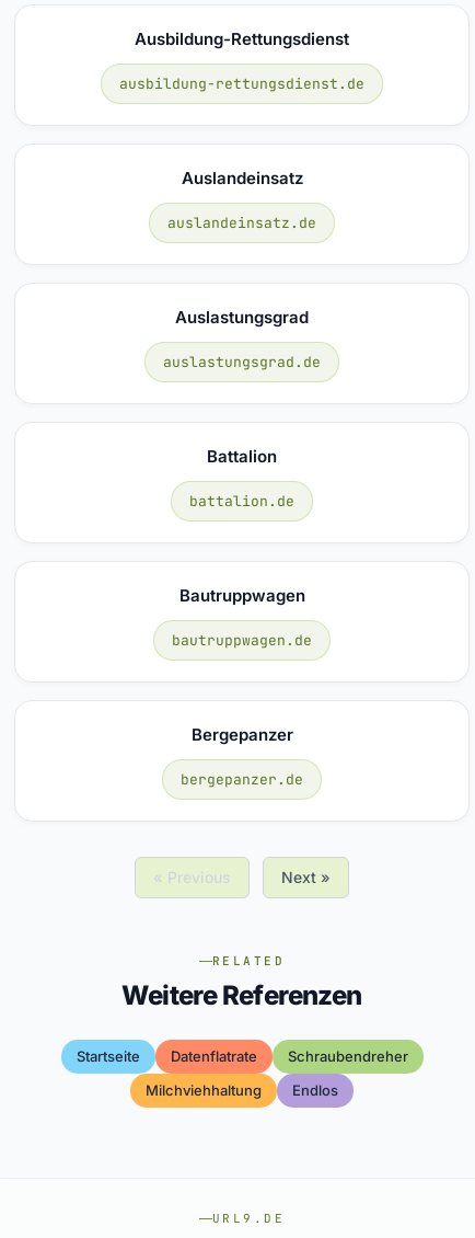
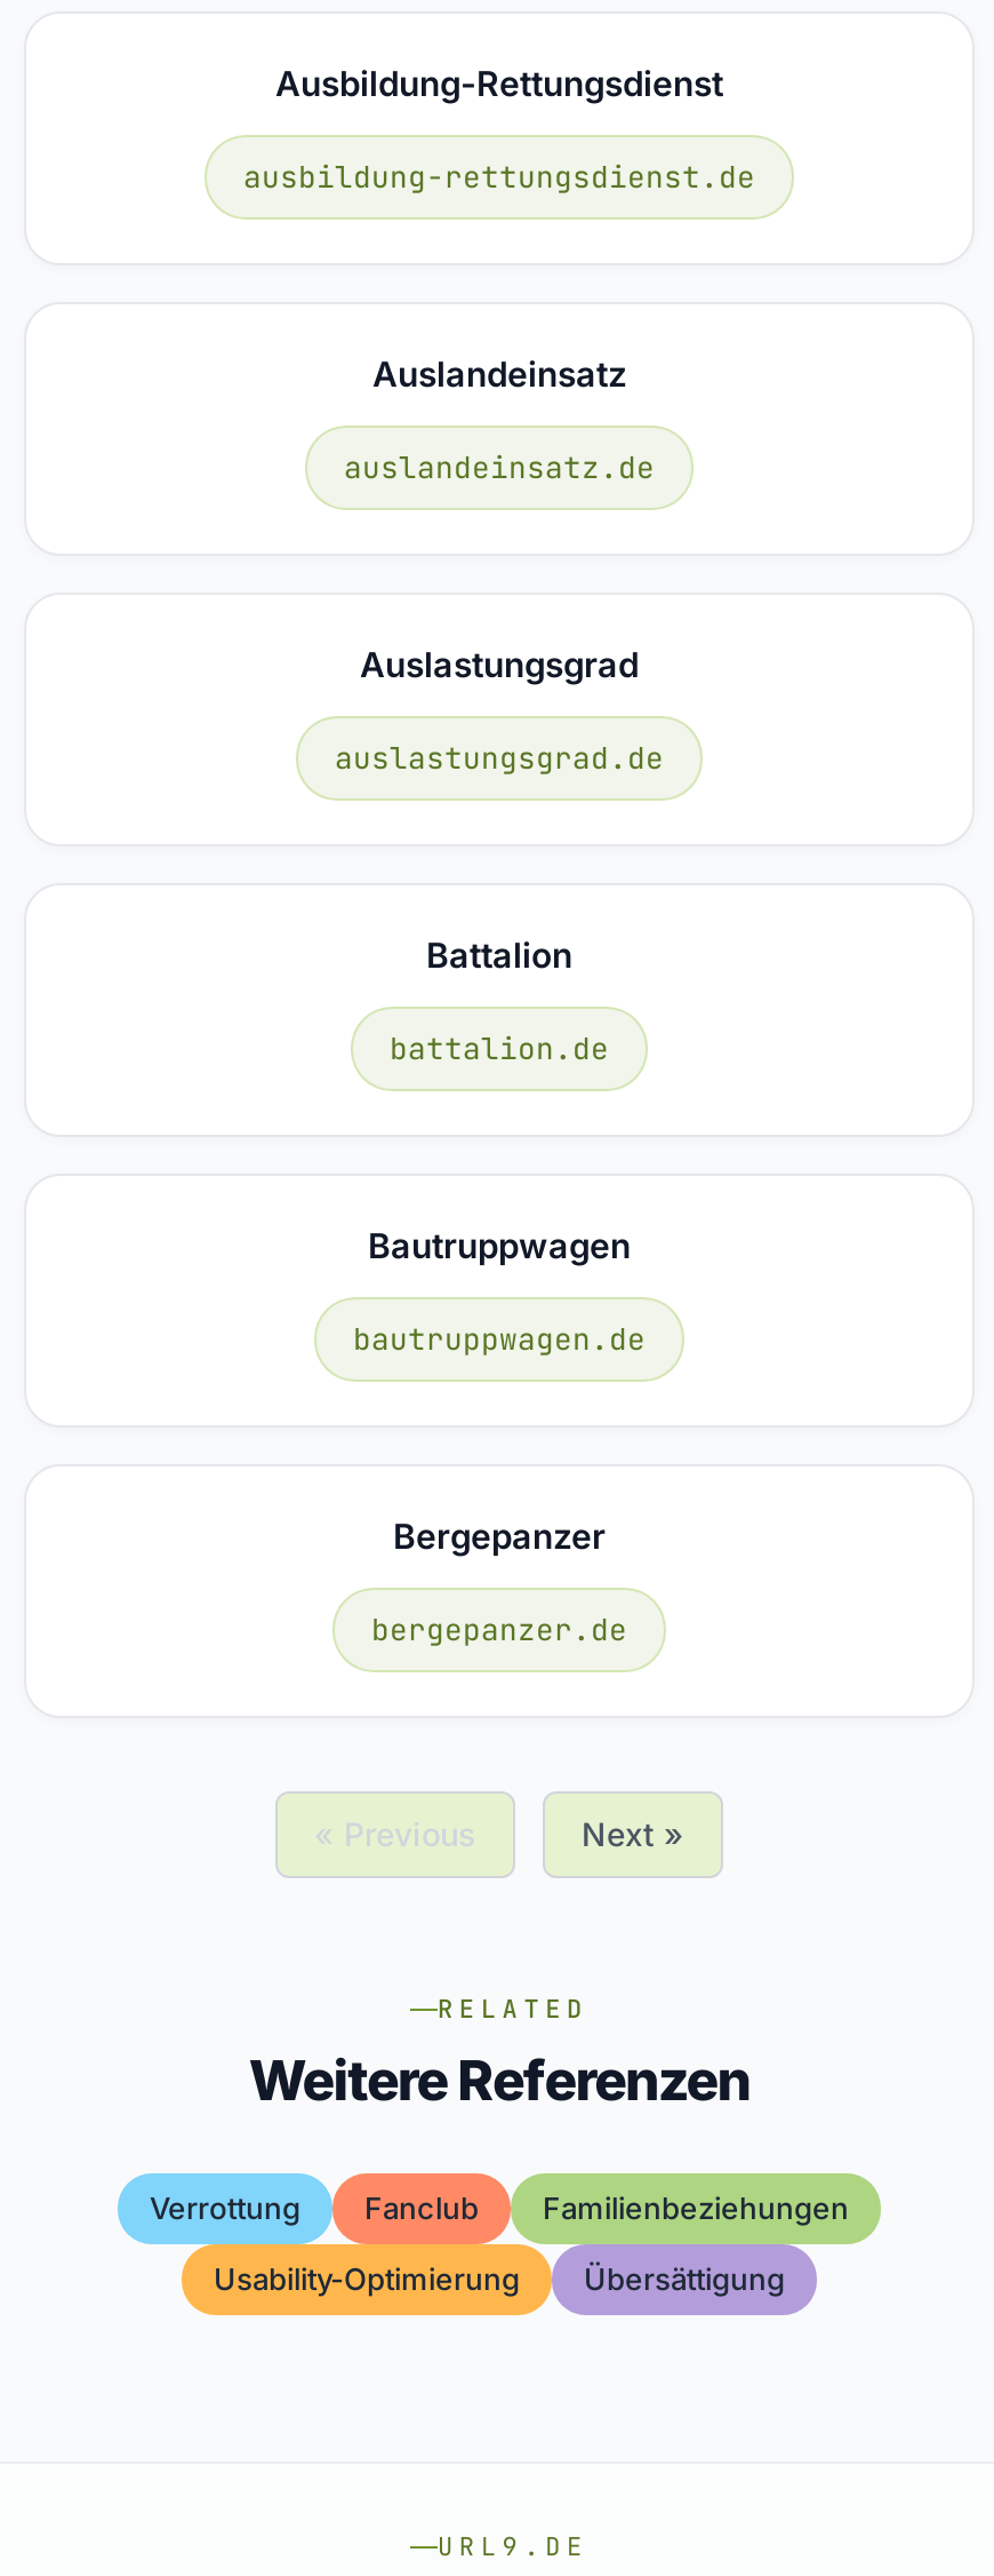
[76,1047,408,1065] Startseite | Datenflatrate | Schraubendreher -> [150,2189,849,2226] Verrottung | Fanclub | Familienbeziehungen
[146,1081,338,1099] Milchviehhaltung | Endlos -> [214,2260,785,2297] Usability-Optimierung | Übersättigung

